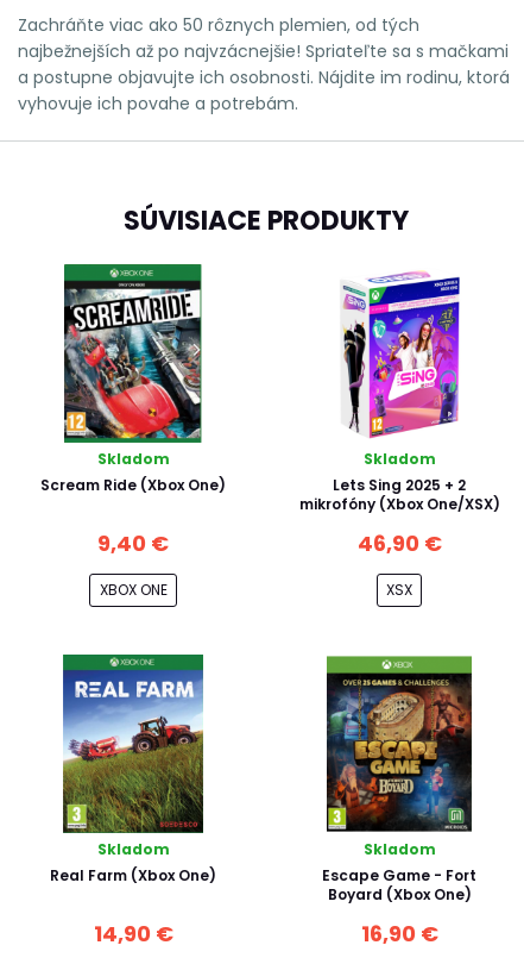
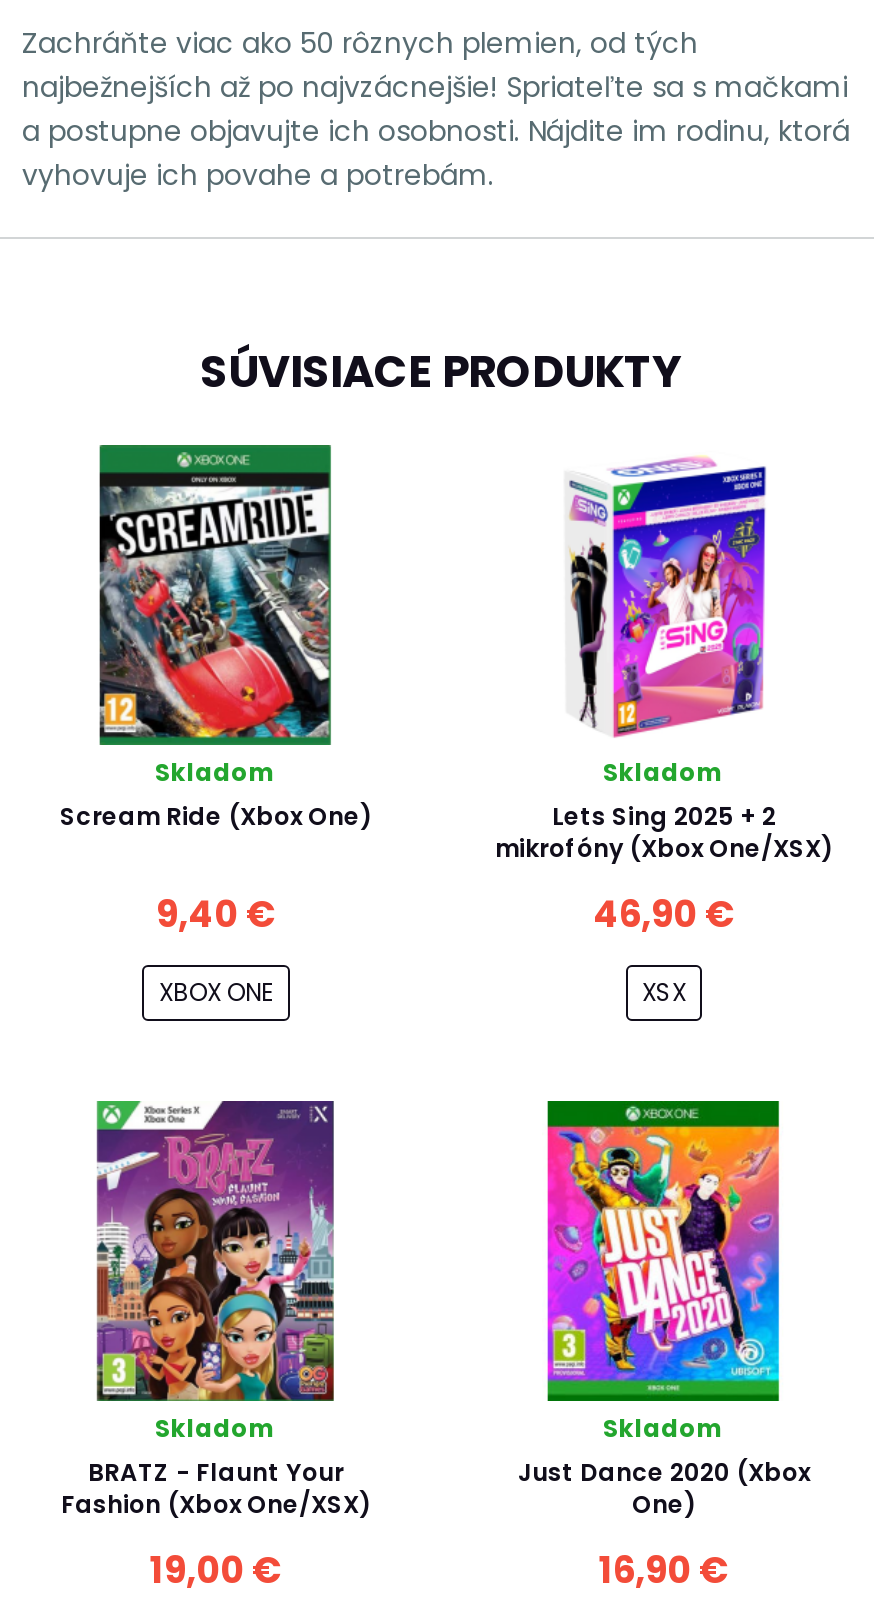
[50,653,216,885] [image] | Real Farm (Xbox One) -> [61,1101,371,1521] [image] | BRATZ - Flaunt Your | Fashion (Xbox One/XSX)
[322,655,476,904] [image] | Escape Game - Fort | Boyard (Xbox One) -> [518,1099,810,1521] [image] | Just Dance 2020 (Xbox | One)
[93,919,173,949] 14,90 € -> [150,1545,282,1595] 19,00 €

